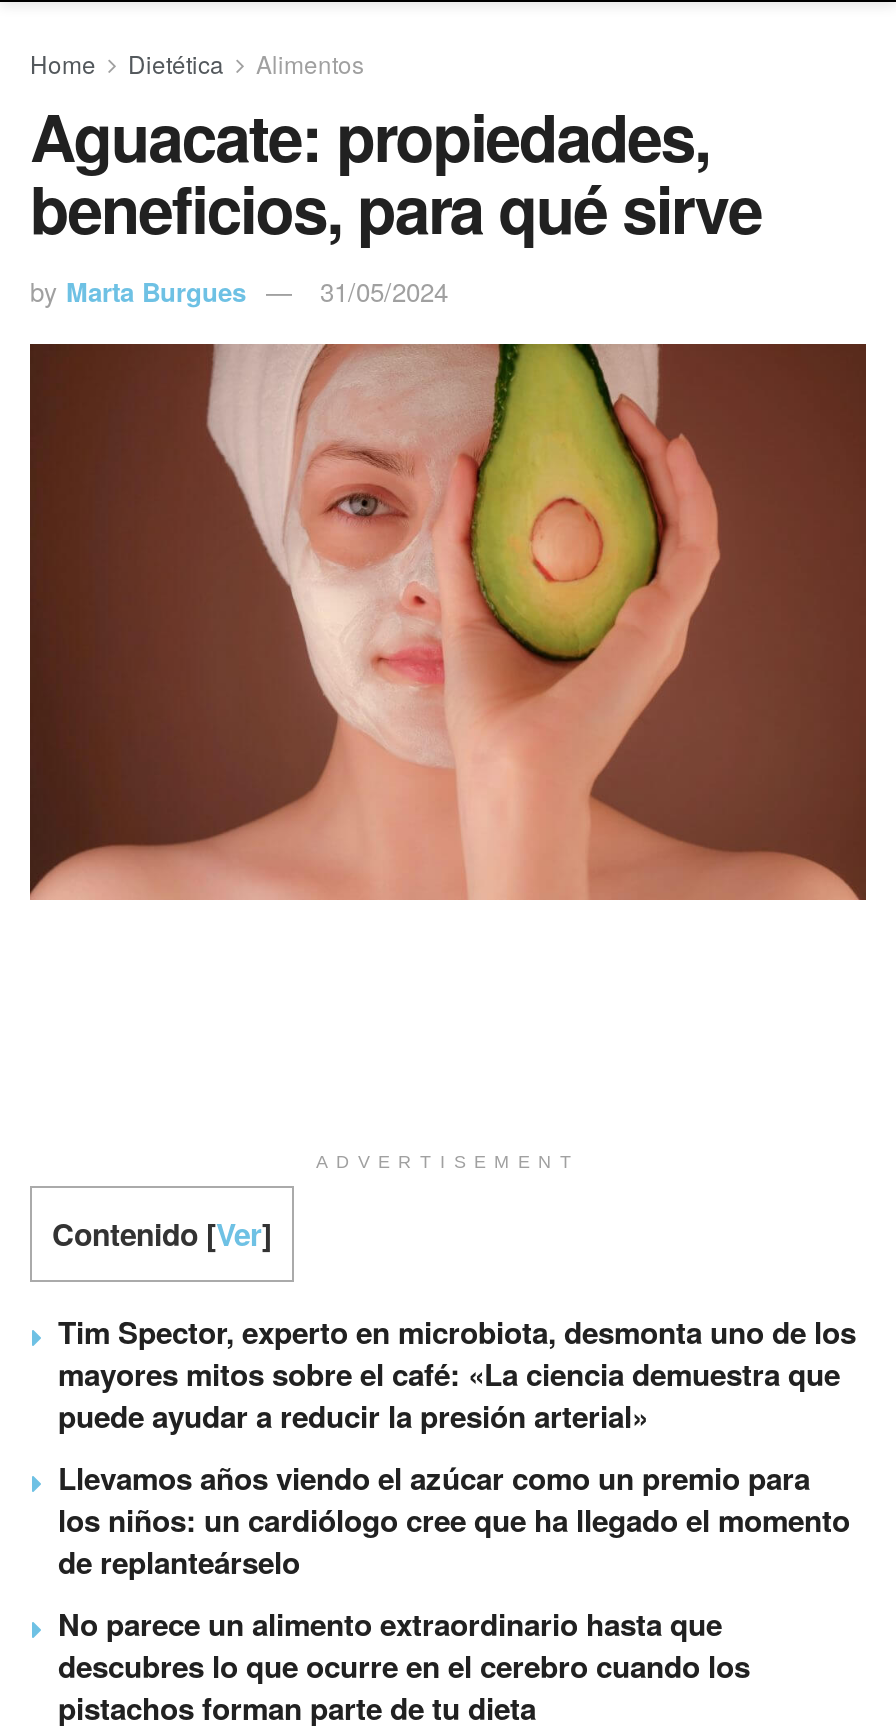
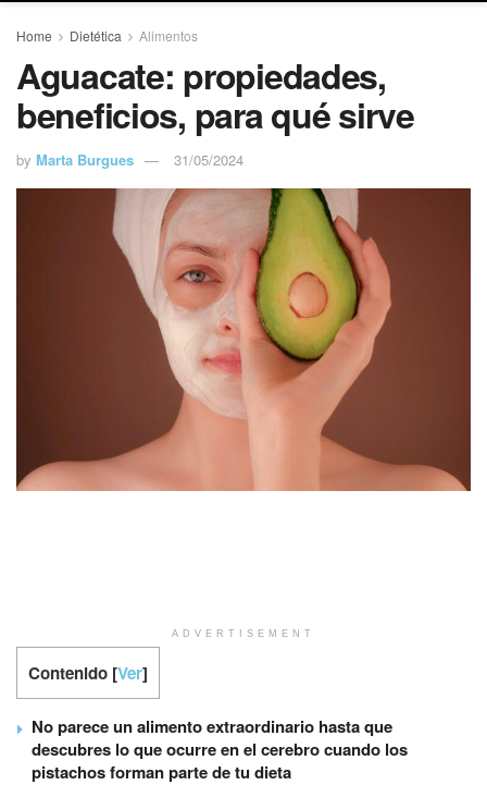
[58,1310,856,1584] Tim Spector, experto en microbiota, desmonta uno de los | mayores mitos sobre el café: «La ciencia demuestra que | puede ayudar a reducir la presión arterial» | Llevamos años viendo el azúcar como un premio para | los niños: un cardiólogo cree que ha llegado el momento | de replanteárselo -> none

